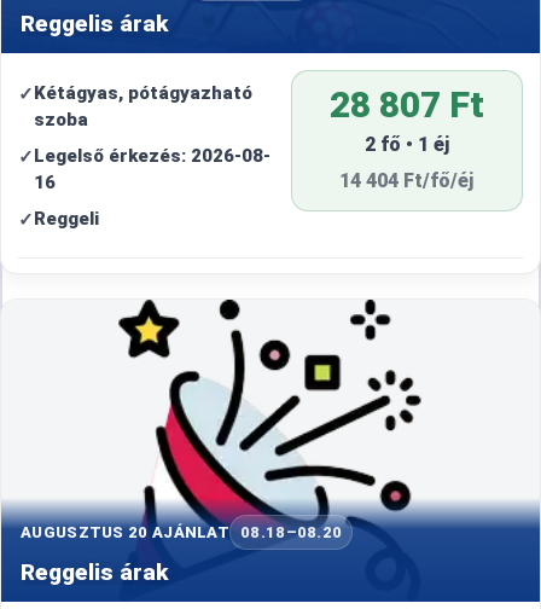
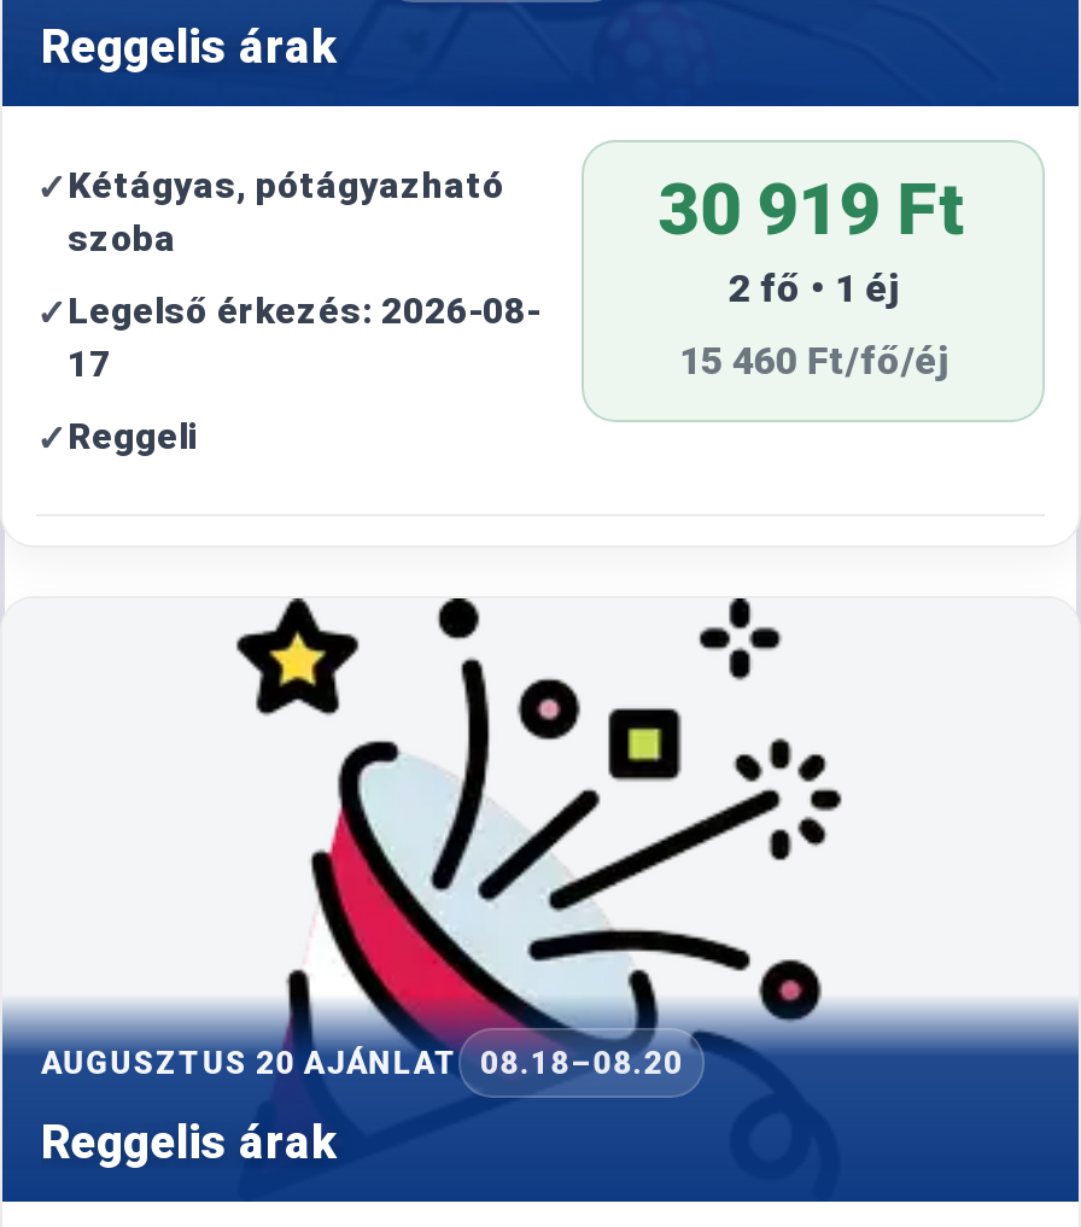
[330,83,484,125] 28 807 Ft -> [658,166,967,250] 30 919 Ft
[34,171,56,193] 16 -> [68,342,111,385] 17
[340,169,474,192] 14 404 Ft/fő/éj -> [679,337,947,383] 15 460 Ft/fő/éj

